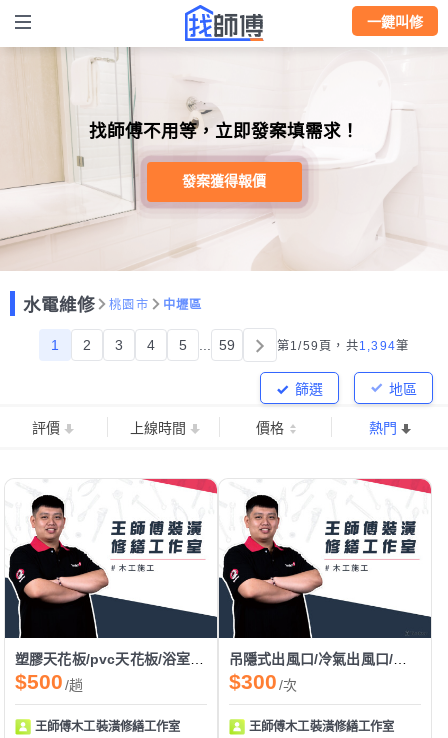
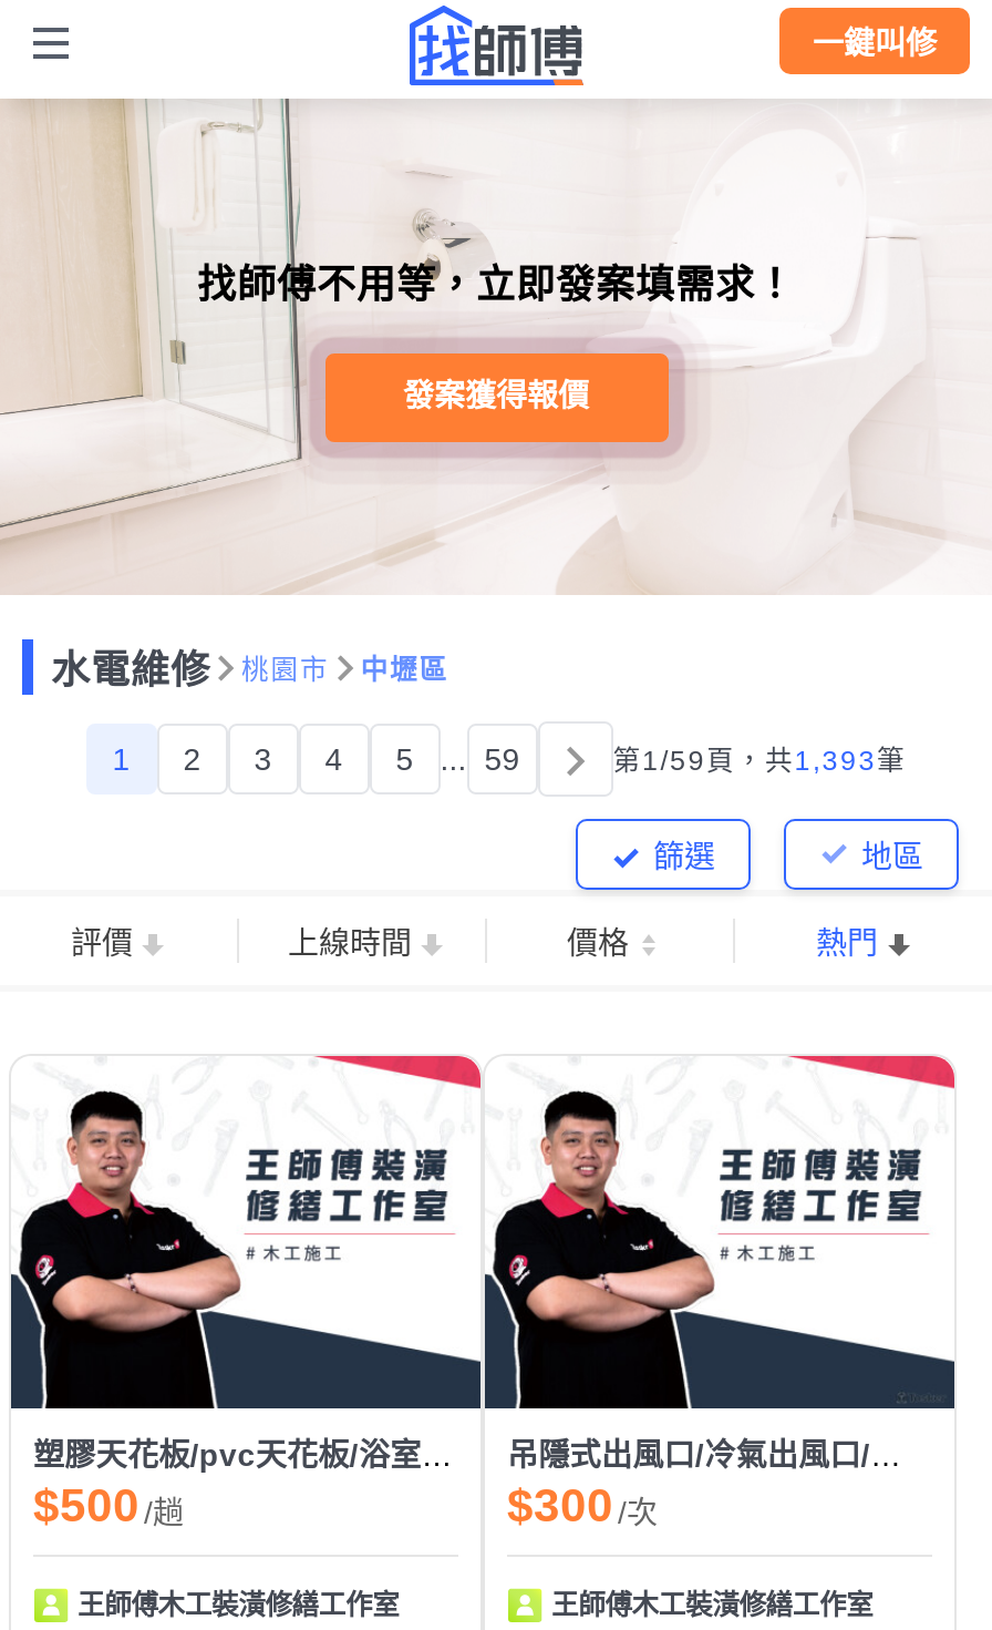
[277,339,409,353] 第1/59頁，共1,394筆 -> [613,746,906,777] 第1/59頁，共1,393筆

